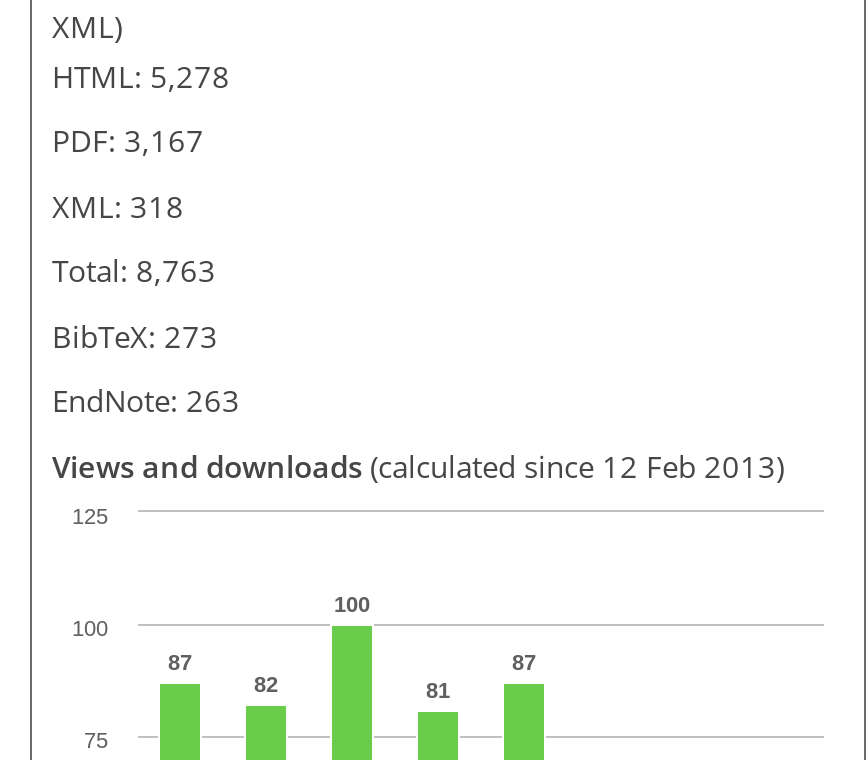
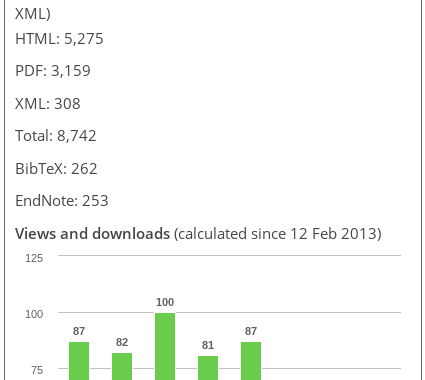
[52,55,230,95] HTML: 5,278 -> [15,27,104,47] HTML: 5,275
[52,120,204,160] PDF: 3,167 -> [15,60,91,80] PDF: 3,159
[52,185,184,225] XML: 318 -> [15,92,81,112] XML: 308
[52,250,216,290] Total: 8,763 -> [15,125,97,145] Total: 8,742
[52,315,218,355] BibTeX: 273 -> [15,157,98,177] BibTeX: 262
[52,380,240,420] EndNote: 263 -> [15,190,109,210] EndNote: 253

